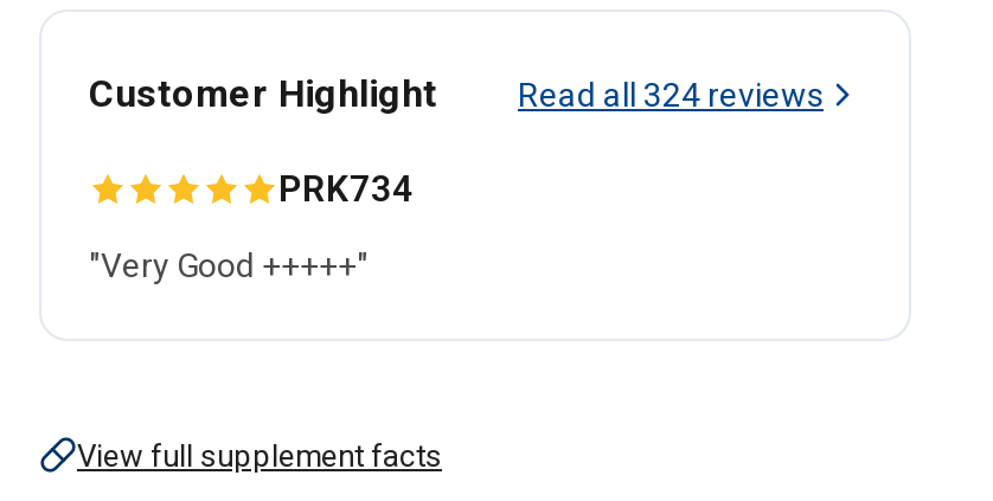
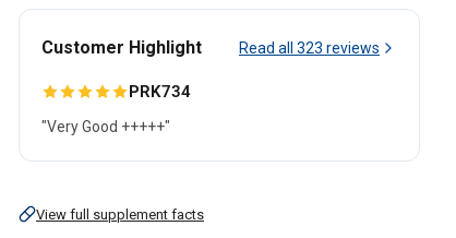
[518,75,824,113] Read all 324 reviews -> [239,39,380,56] Read all 323 reviews

